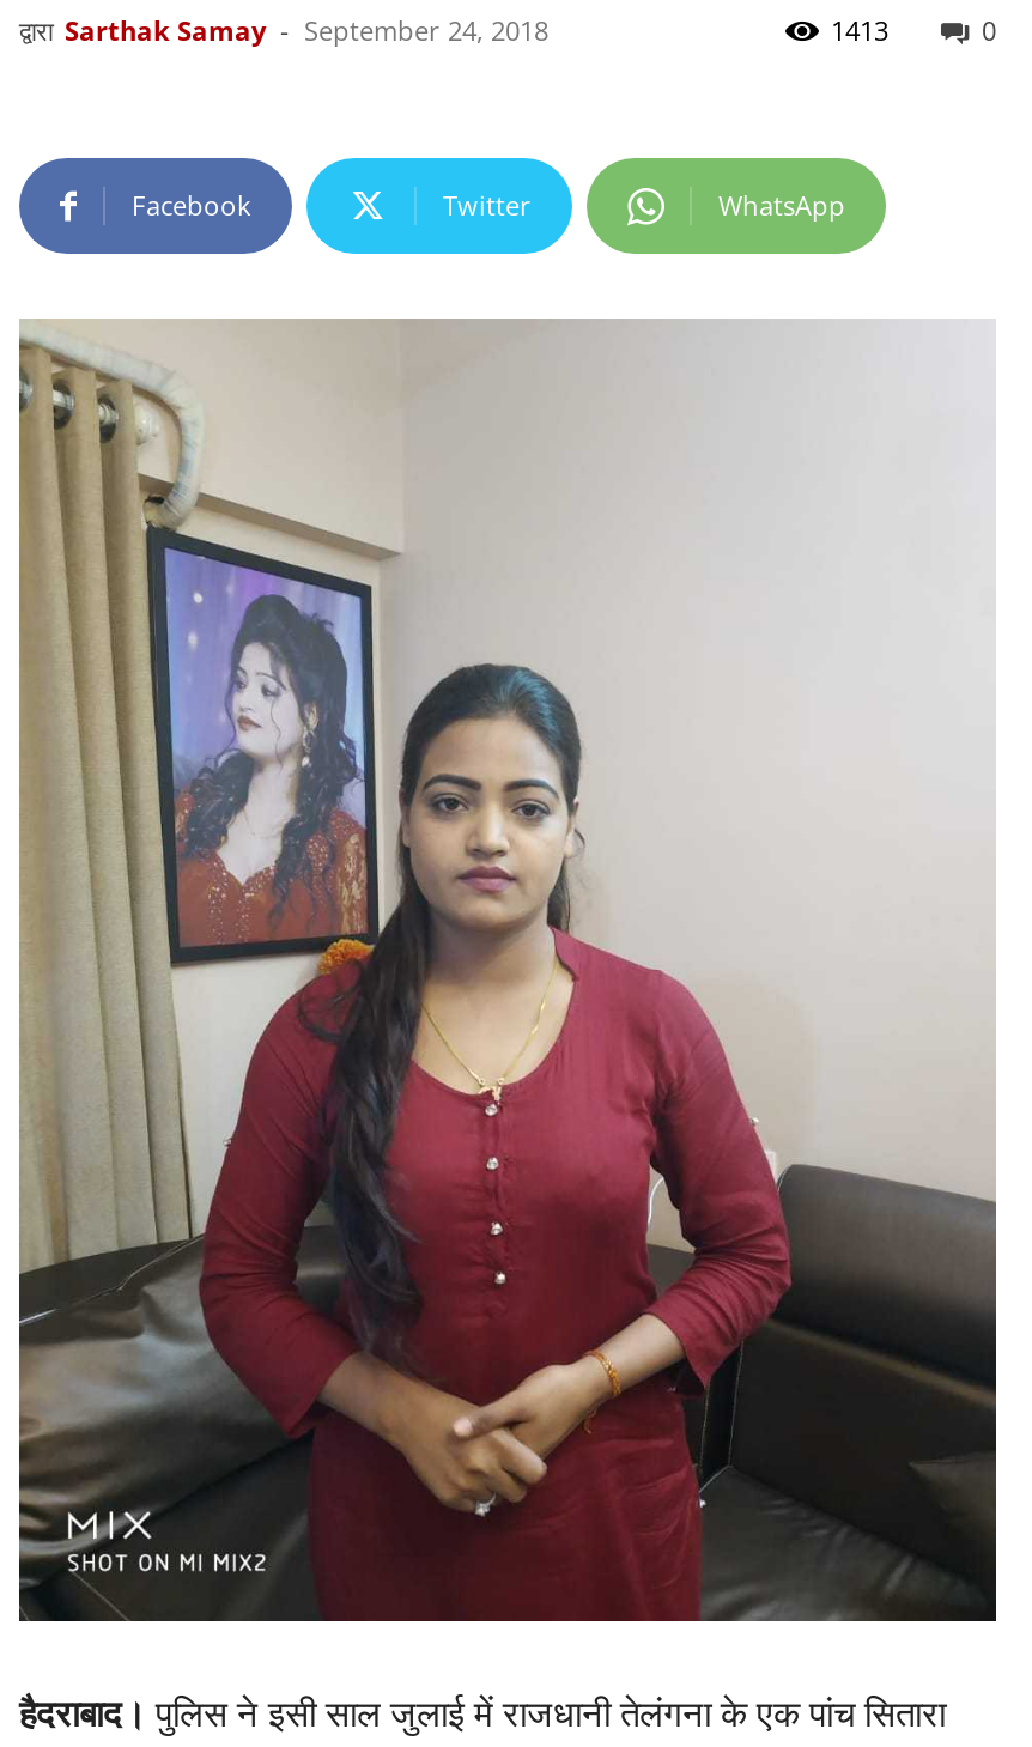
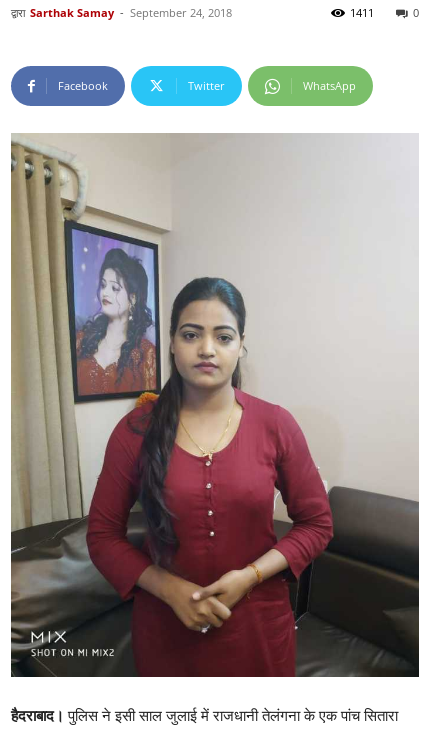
[831,12,888,48] 1413 -> [350,5,374,20] 1411

